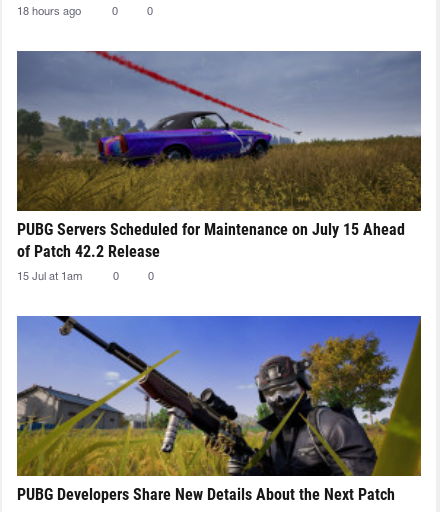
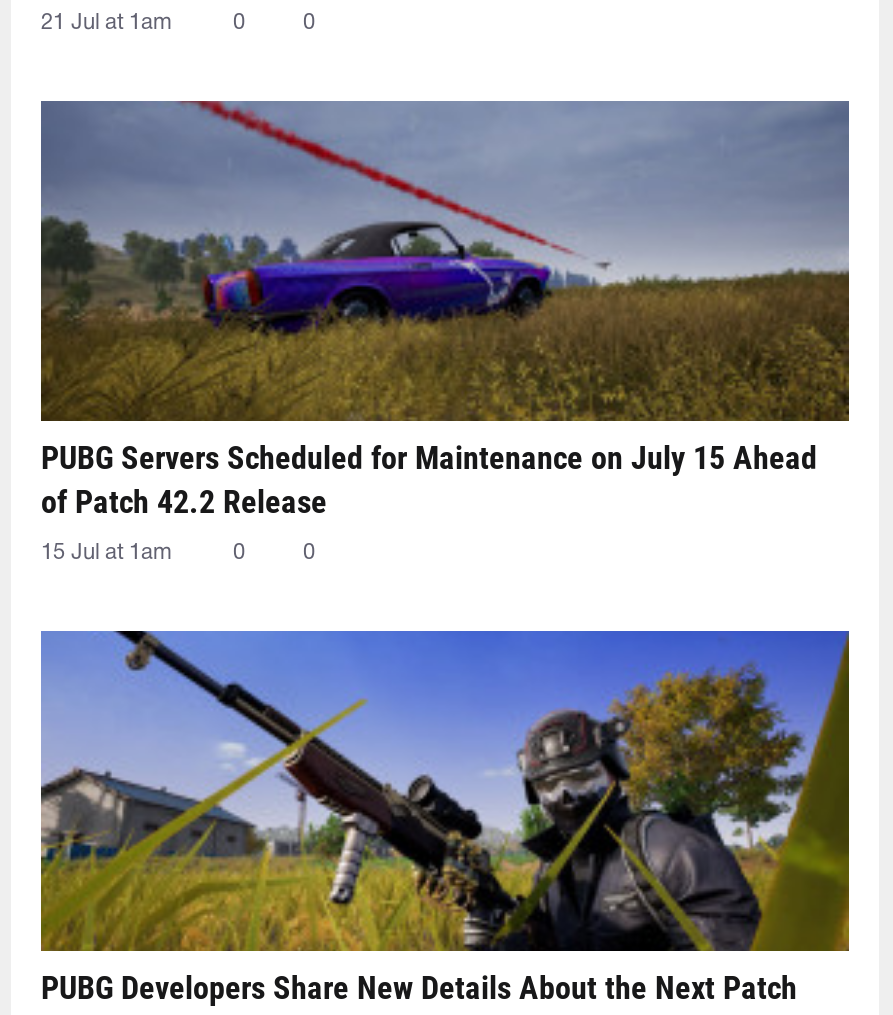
[17,7,81,17] 18 hours ago -> [41,12,171,32] 21 Jul at 1am

